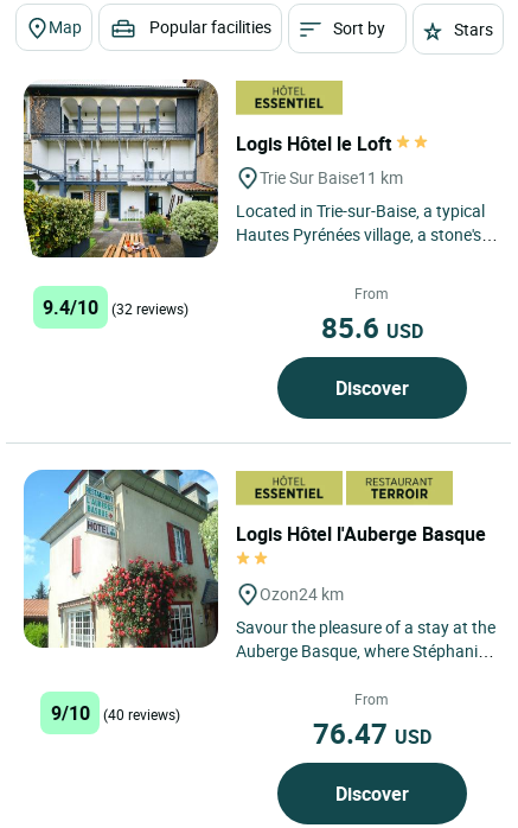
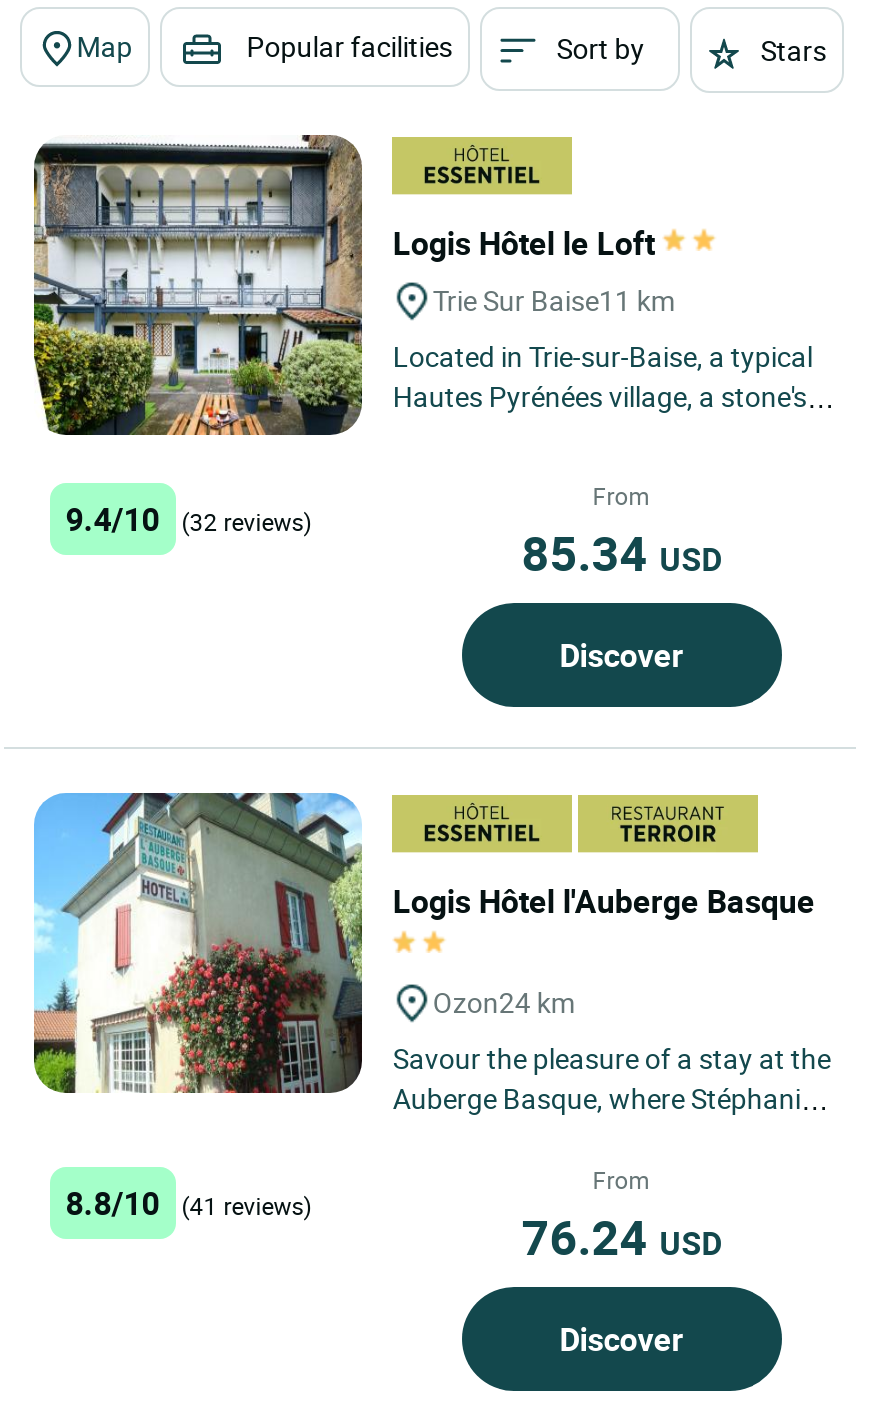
[321,308,423,346] 85.6 USD -> [521,521,721,585] 85.34 USD
[51,700,90,727] 9/10 -> [65,1182,159,1226] 8.8/10
[103,705,180,724] (40 reviews) -> [181,1190,311,1222] (41 reviews)
[313,715,431,753] 76.47 USD -> [521,1206,721,1270] 76.24 USD

